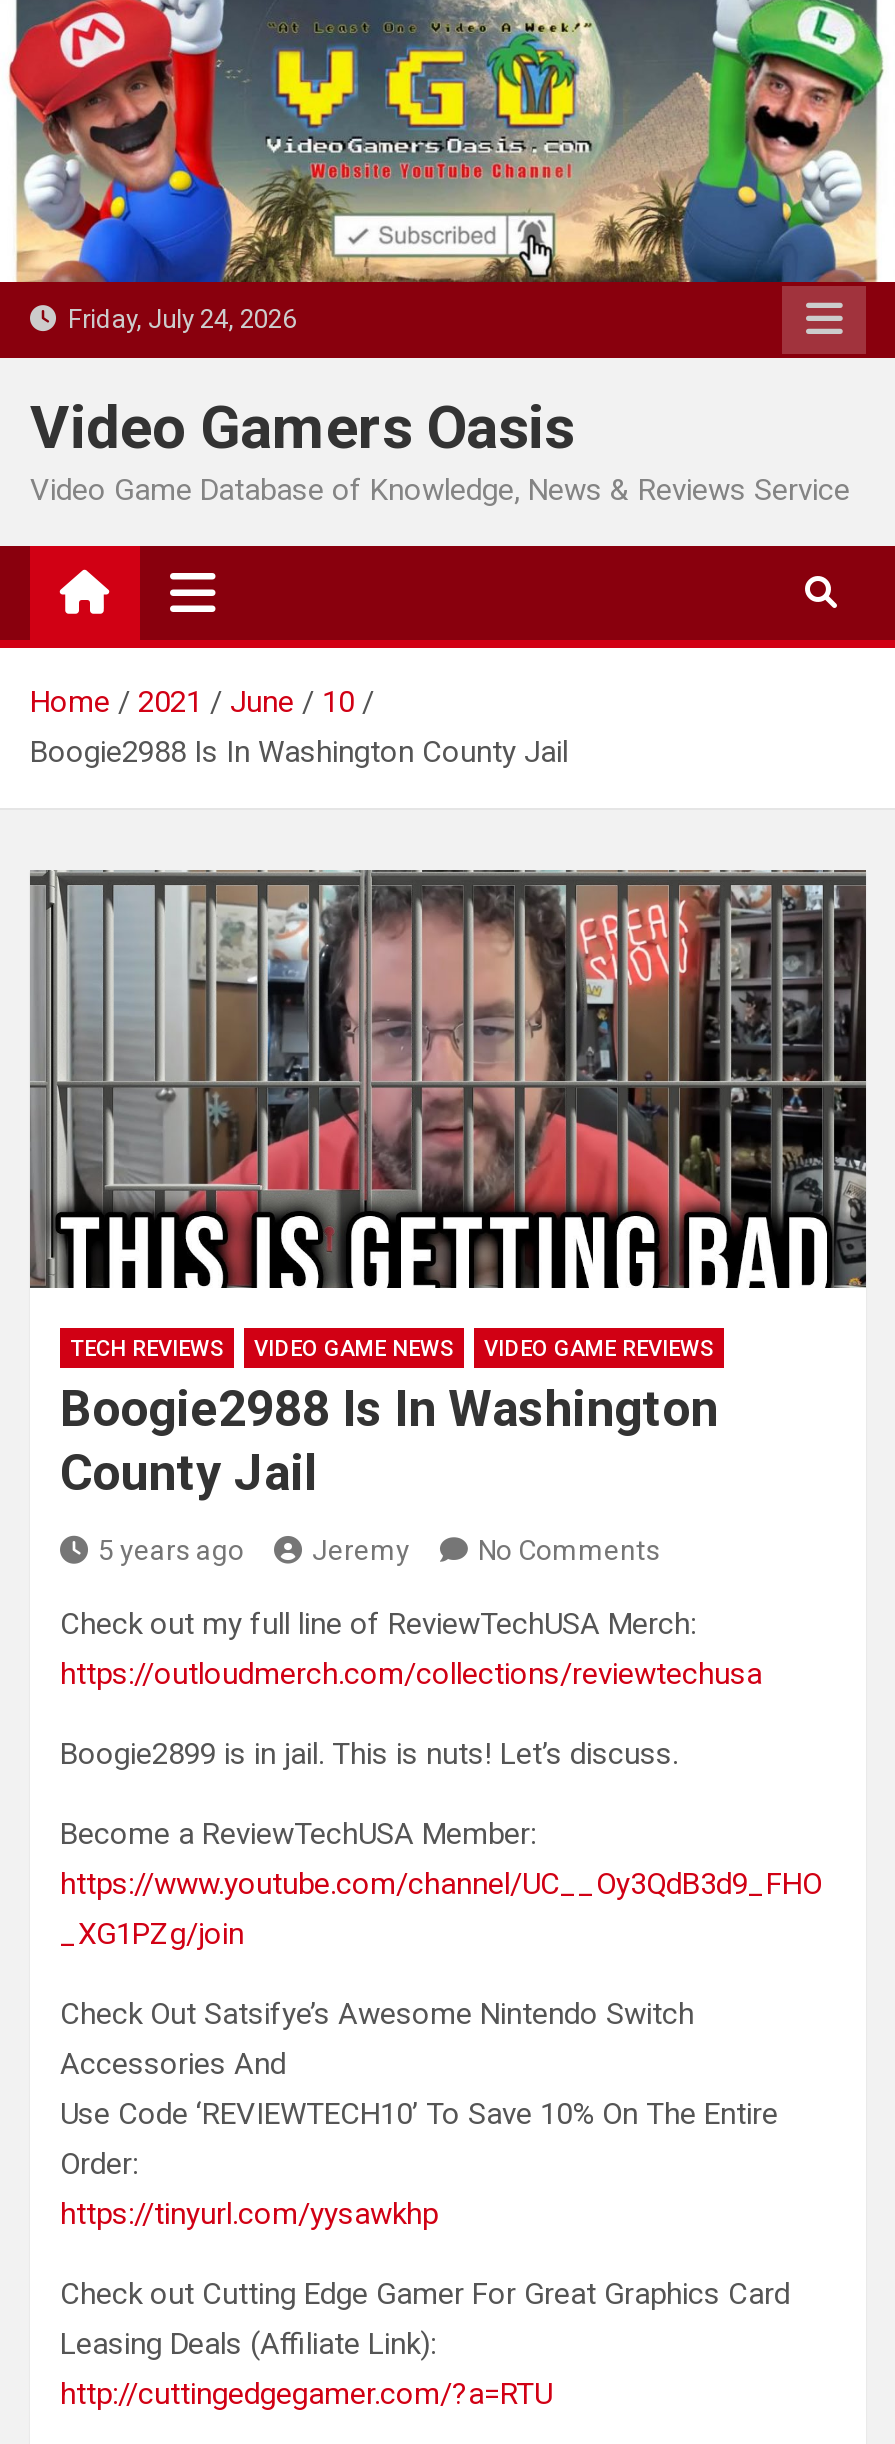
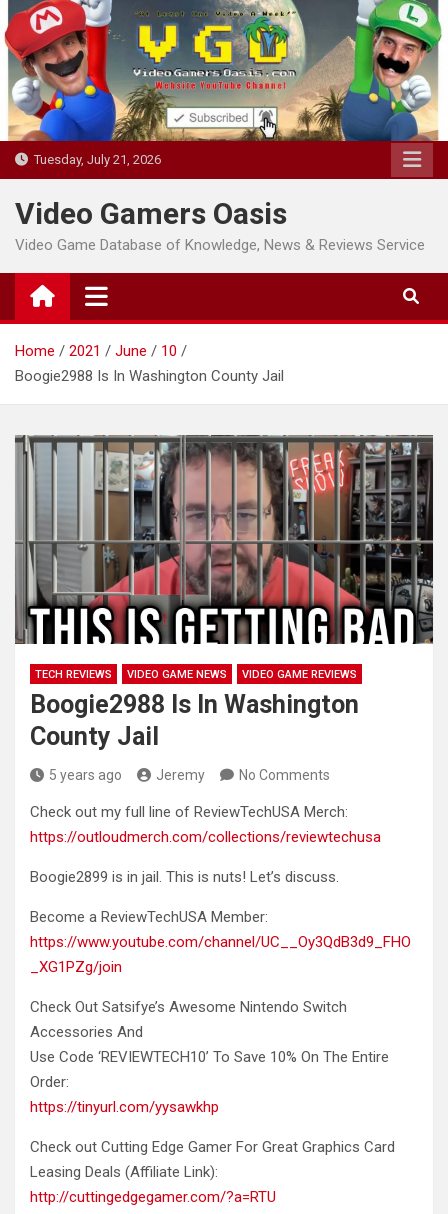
[56,303,296,333] Friday, July 24, 2026 -> [28,152,161,167] Tuesday, July 21, 2026

